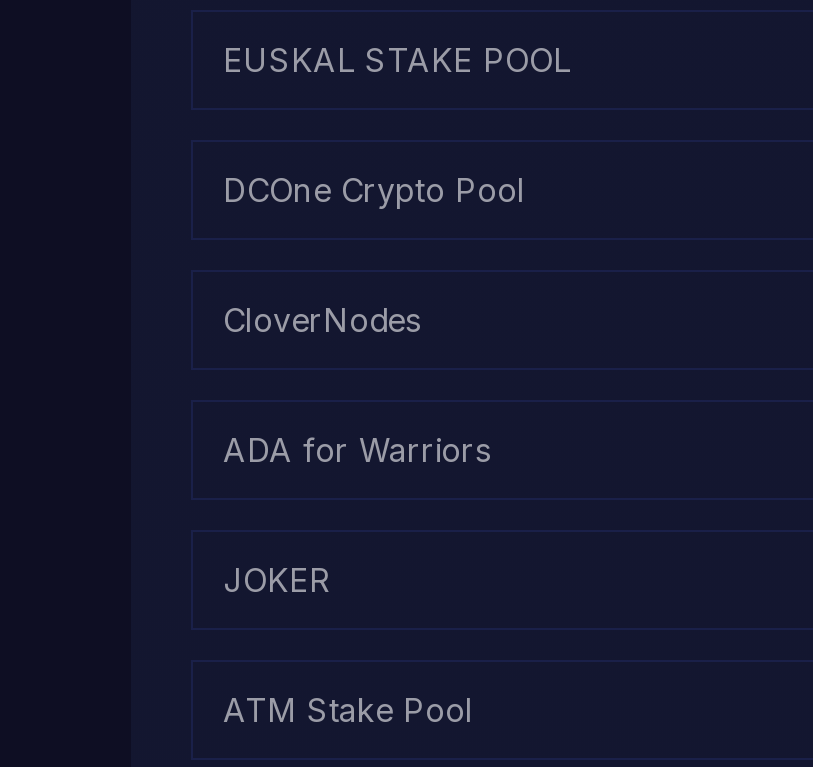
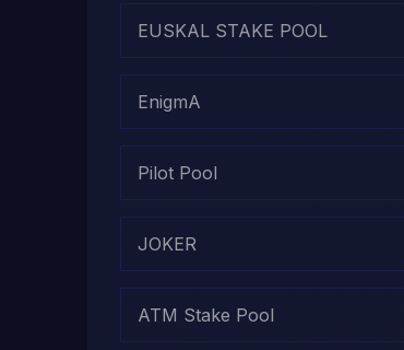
[223,170,525,470] DCOne Crypto Pool | CloverNodes | ADA for Warriors -> [138,91,217,184] EnigmA | Pilot Pool

